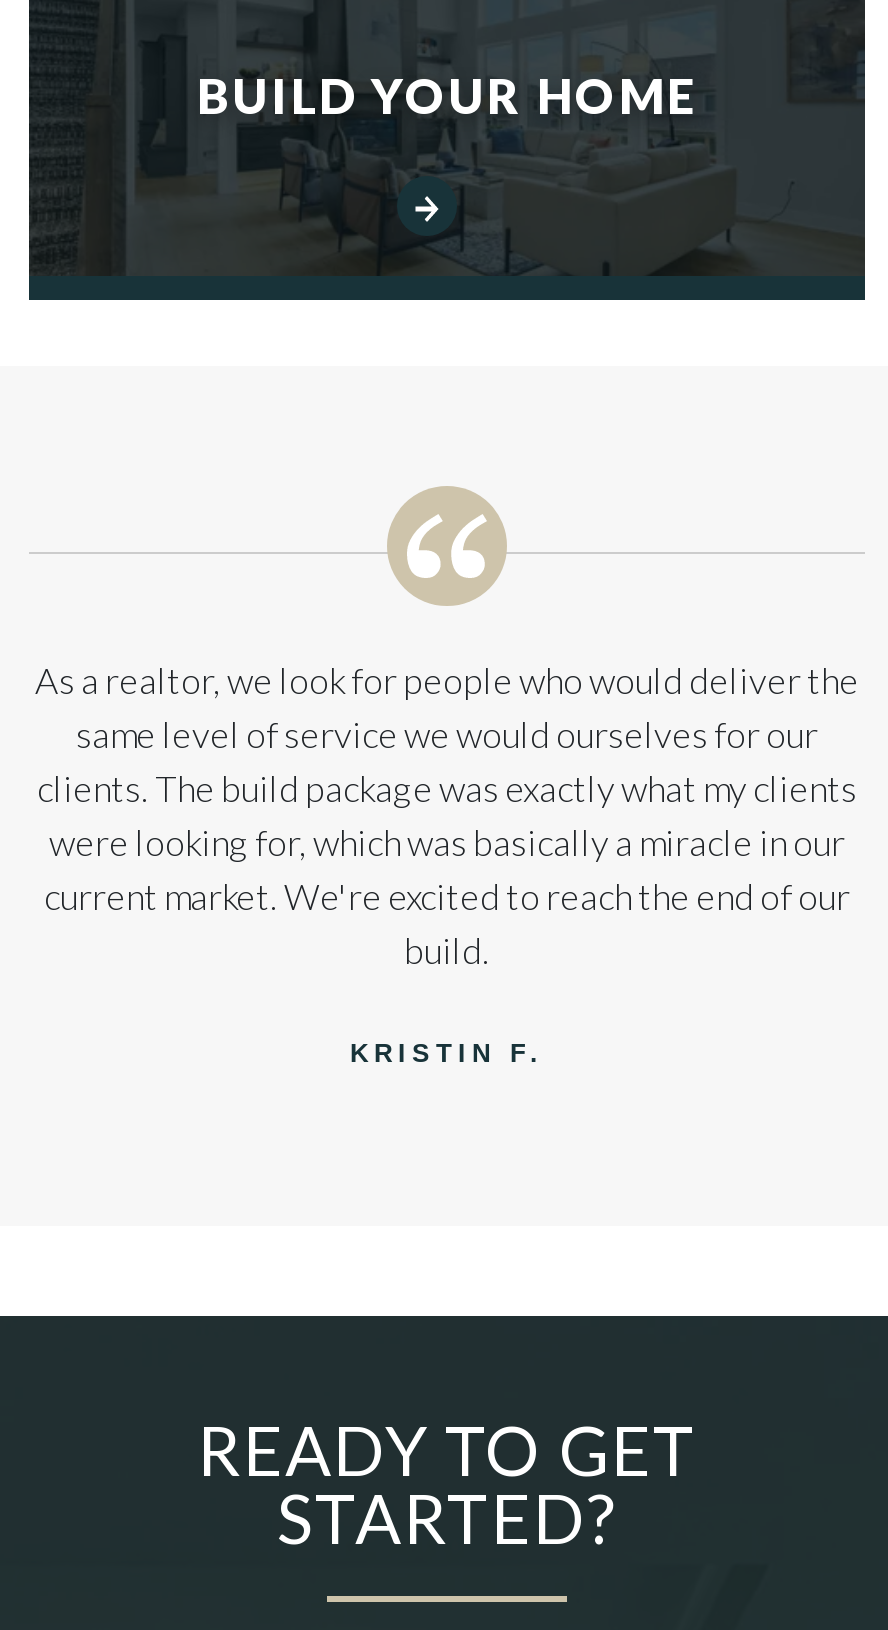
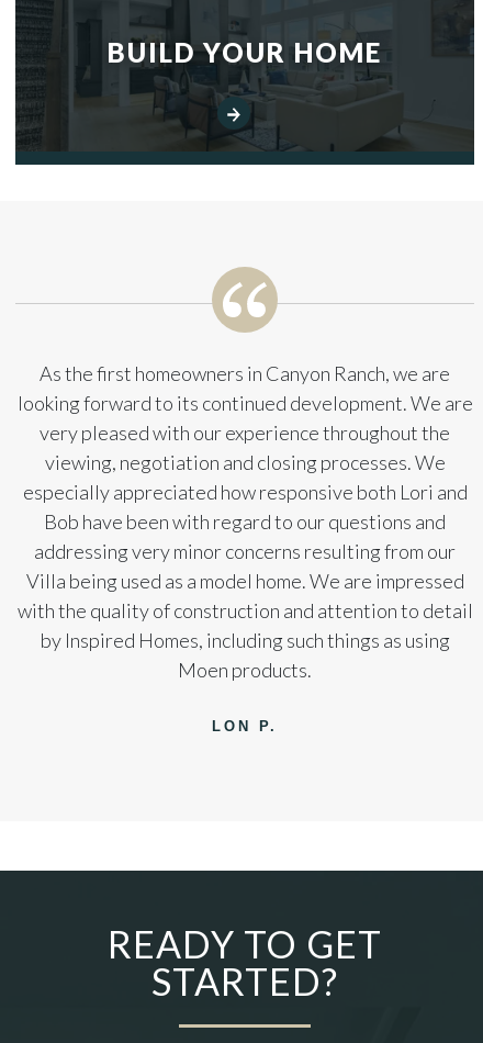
[35,659,859,973] As a realtor, we look for people who would deliver the | same level of service we would ourselves for our | clients. The build package was exactly what my clients | were looking for, which was basically a miracle in our | current market. We're excited to reach the end of our | build. -> [17,362,473,682] As the first homeowners in Canyon Ranch, we are | looking forward to its continued development. We are | very pleased with our experience throughout the | viewing, negotiation and closing processes. We | especially appreciated how responsive both Lori and | Bob have been with regard to our questions and | addressing very minor concerns resulting from our | Villa being used as a model home. We are impressed | with the quality of construction and attention to detail | by Inspired Homes, including such things as using | Moen products.
[350,1039,544,1069] KRISTIN F. -> [212,719,278,735] LON P.

